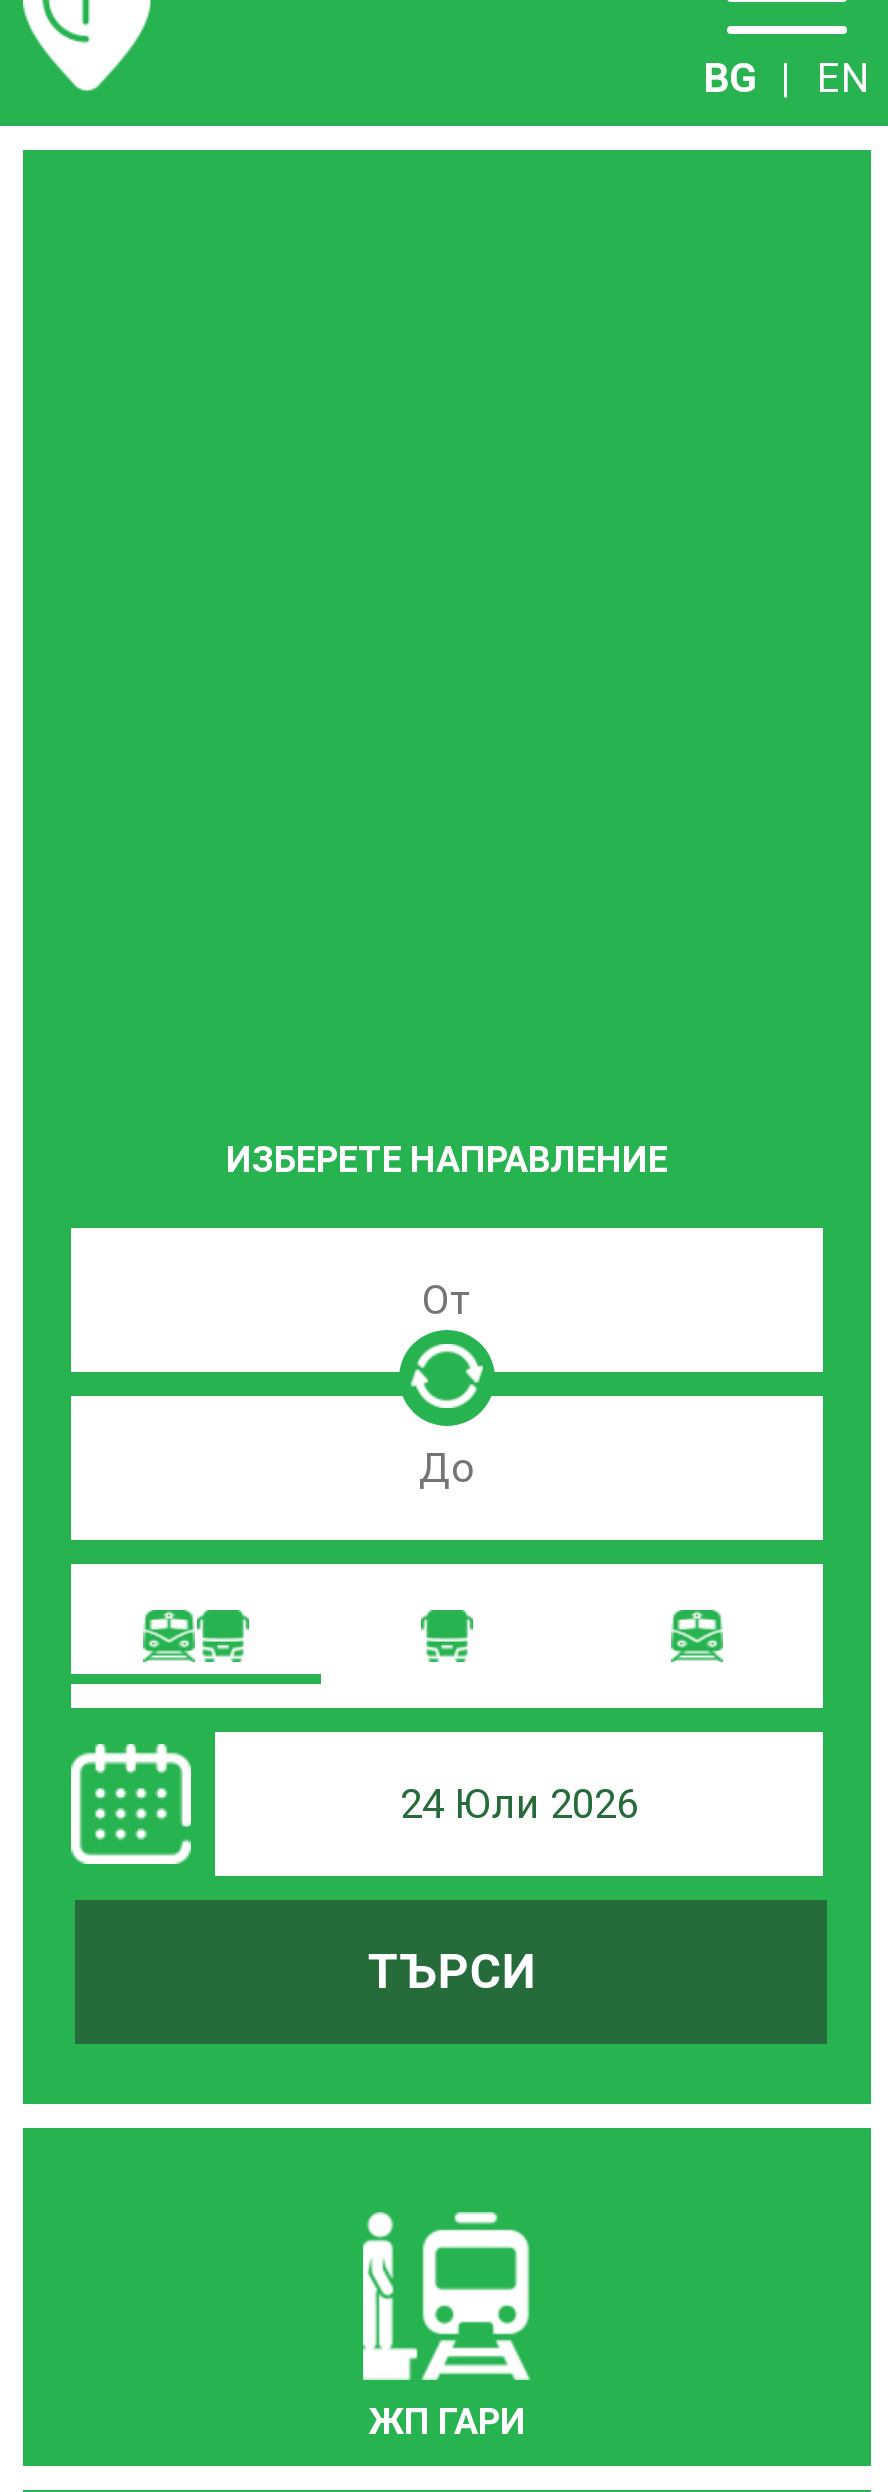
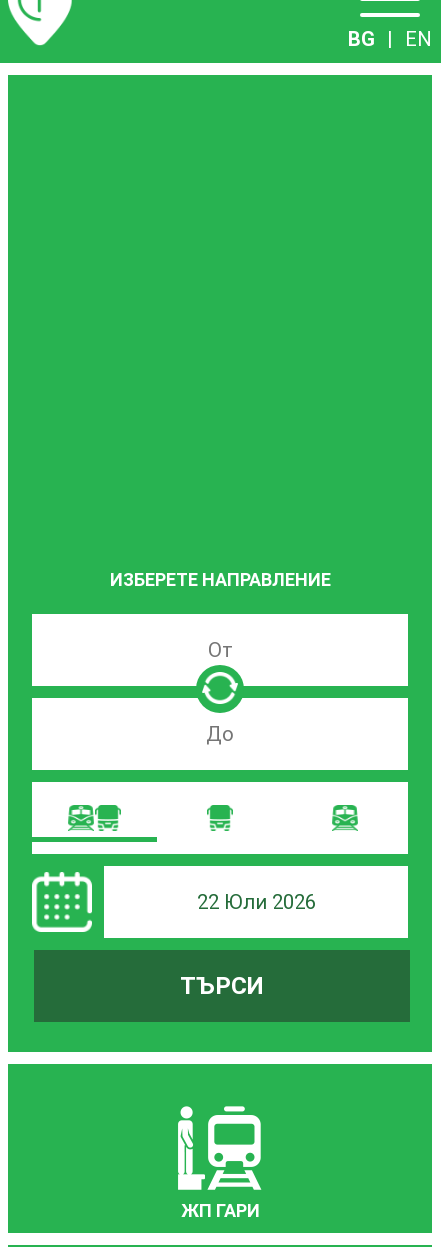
[400,1780,638,1828] 24 Юли 2026 -> [196,890,315,914] 22 Юли 2026

